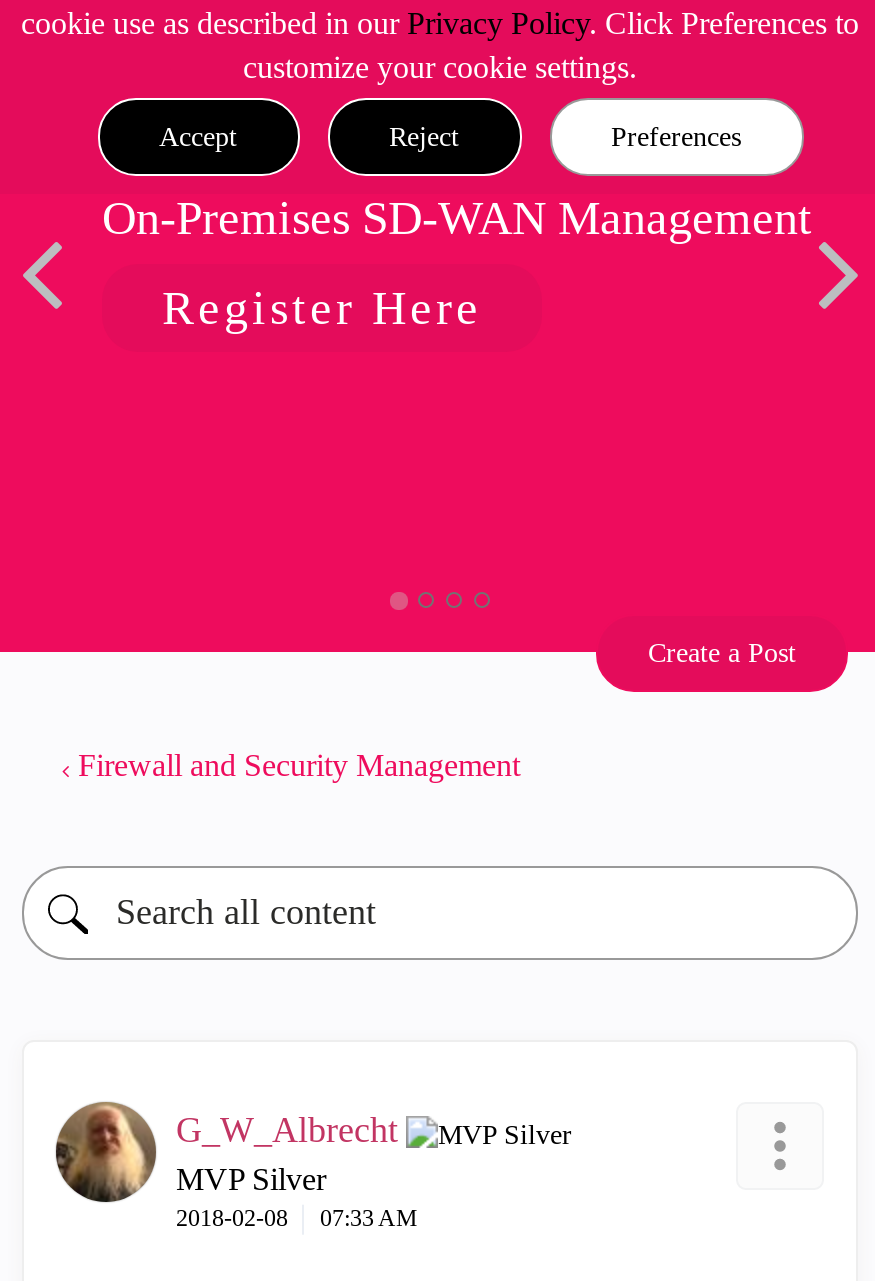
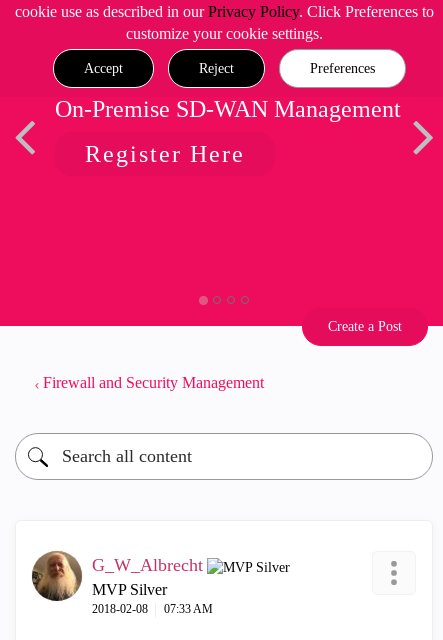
[102,192,812,244] On-Premises SD-WAN Management -> [55,96,401,122] On-Premise SD-WAN Management

